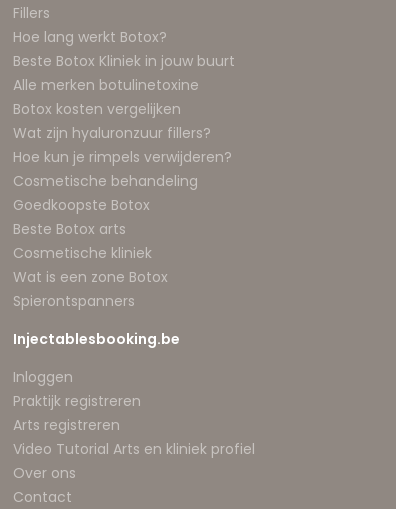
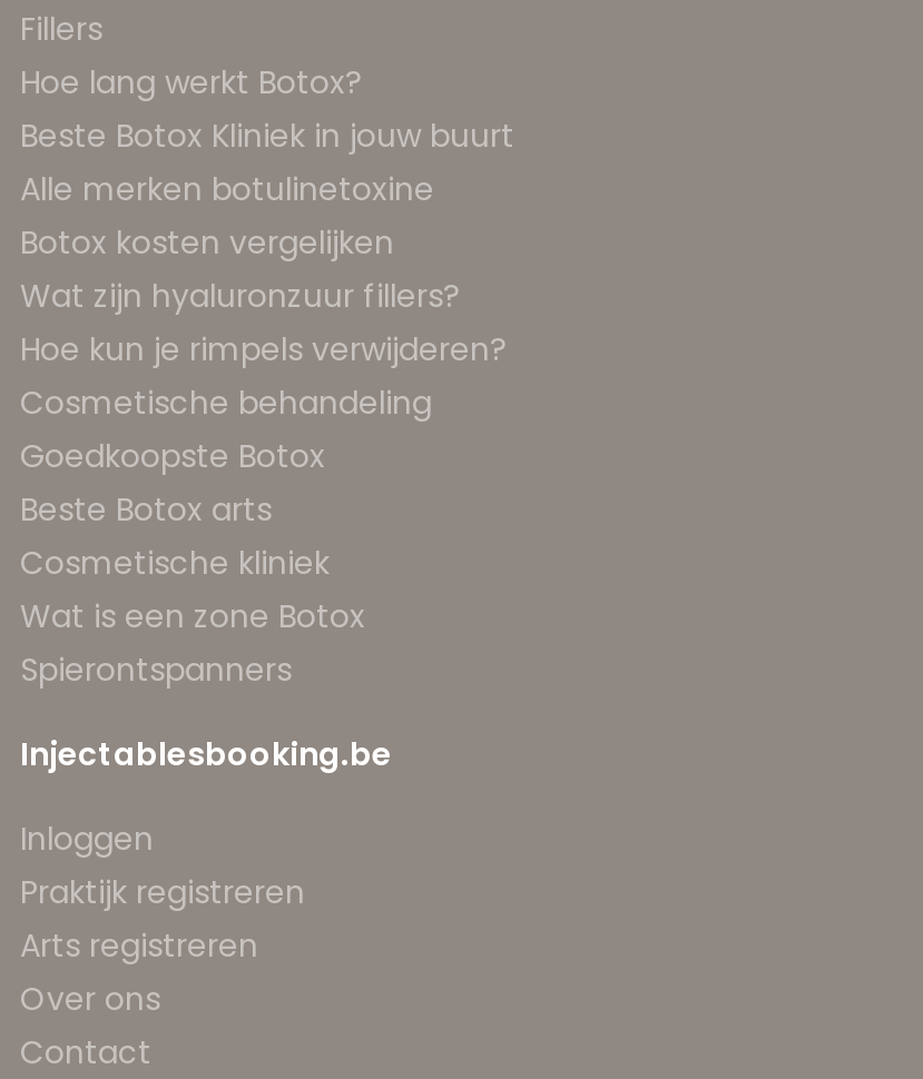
[13,439,255,459] Video Tutorial Arts en kliniek profiel -> none

